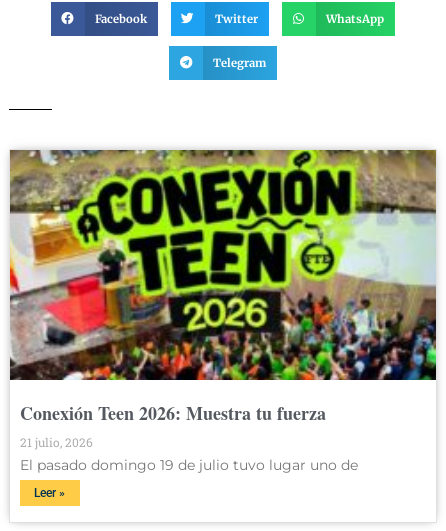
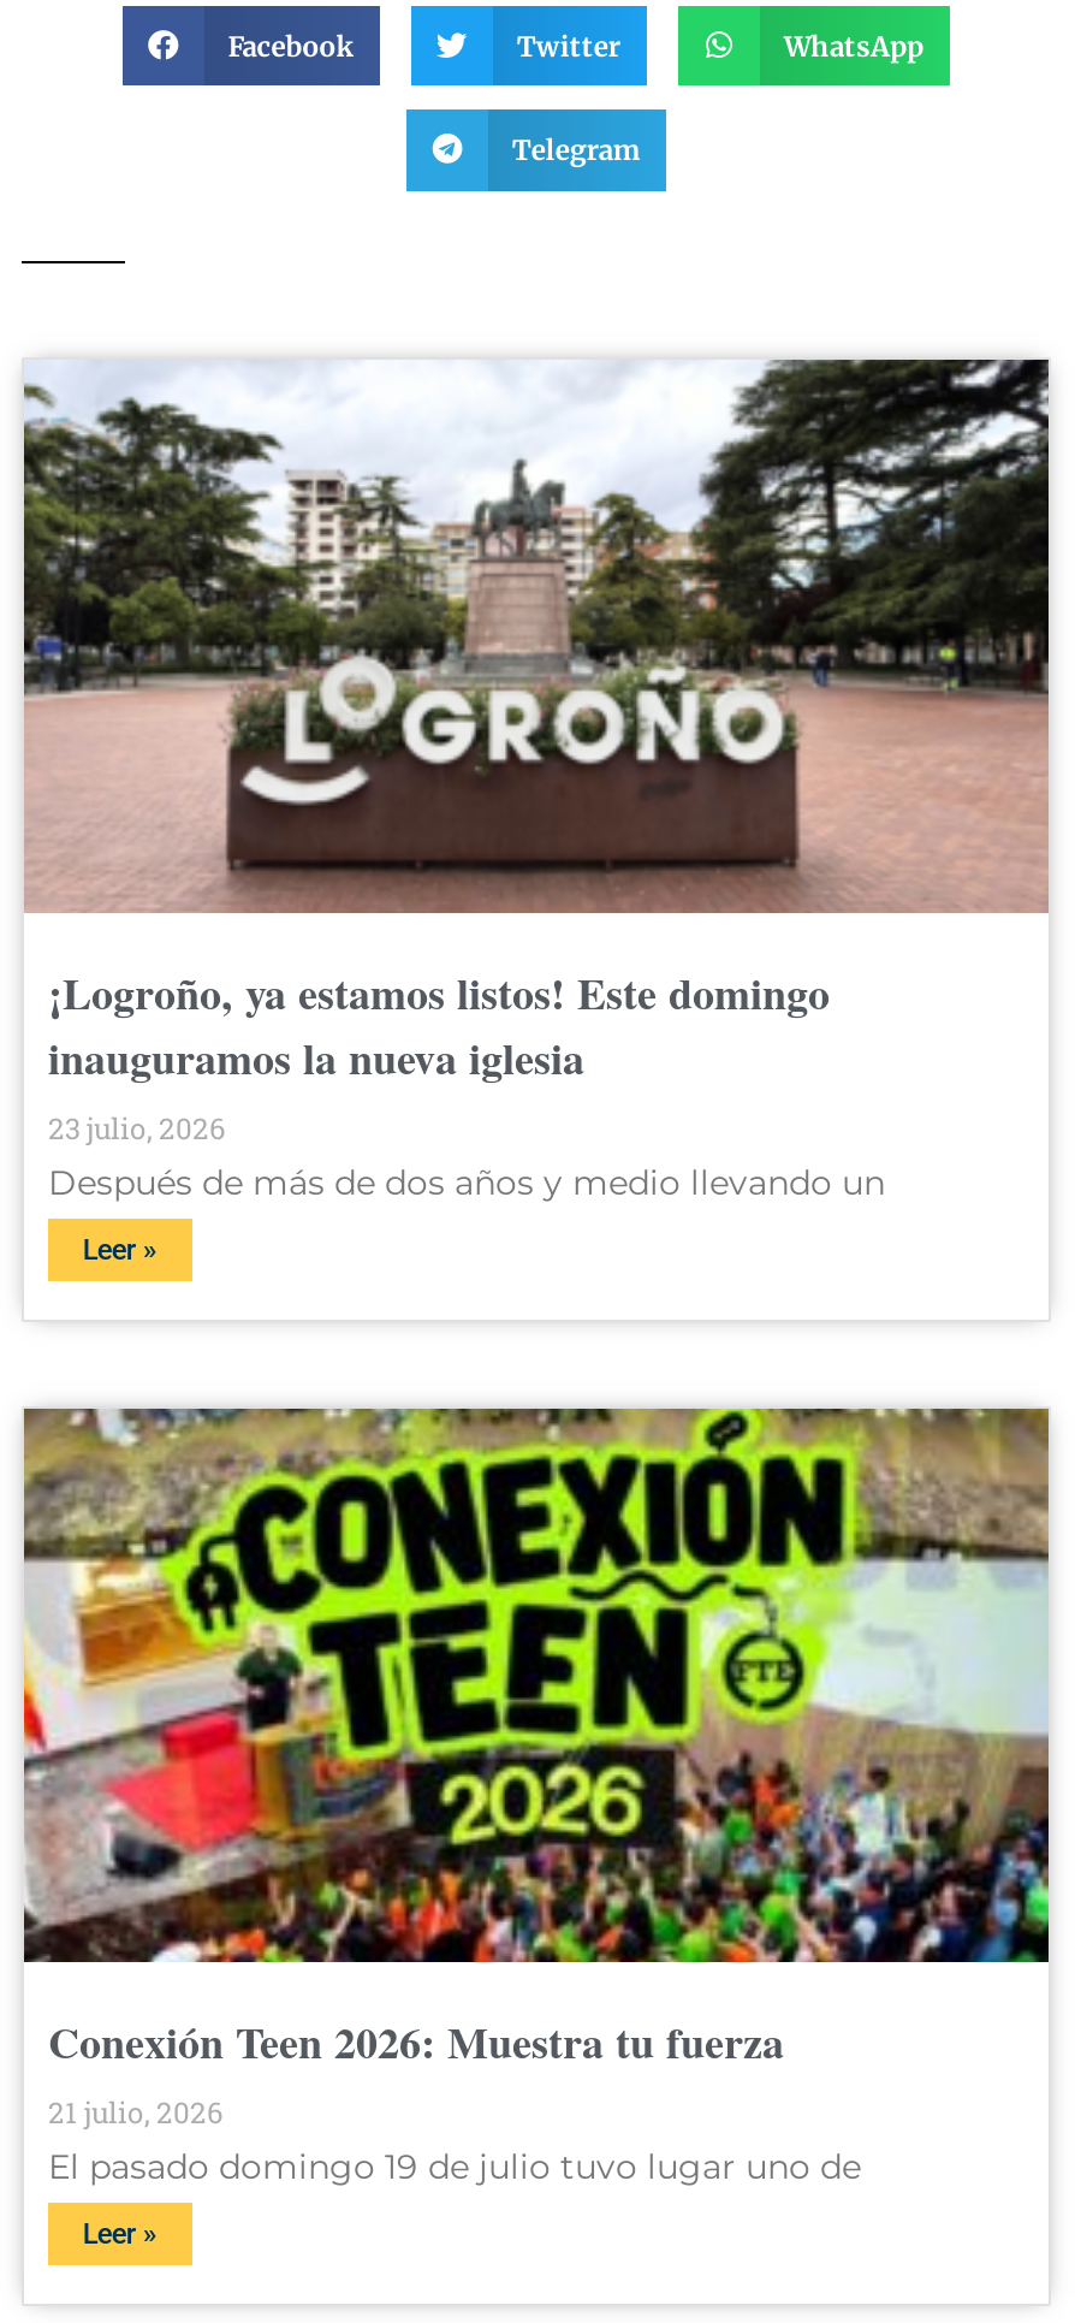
none -> [22,358,1051,1267] [image] | ¡Logroño, ya estamos listos! Este domingo | inauguramos la nueva iglesia | 23 julio, 2026 | Después de más de dos años y medio llevando un | Leer »

